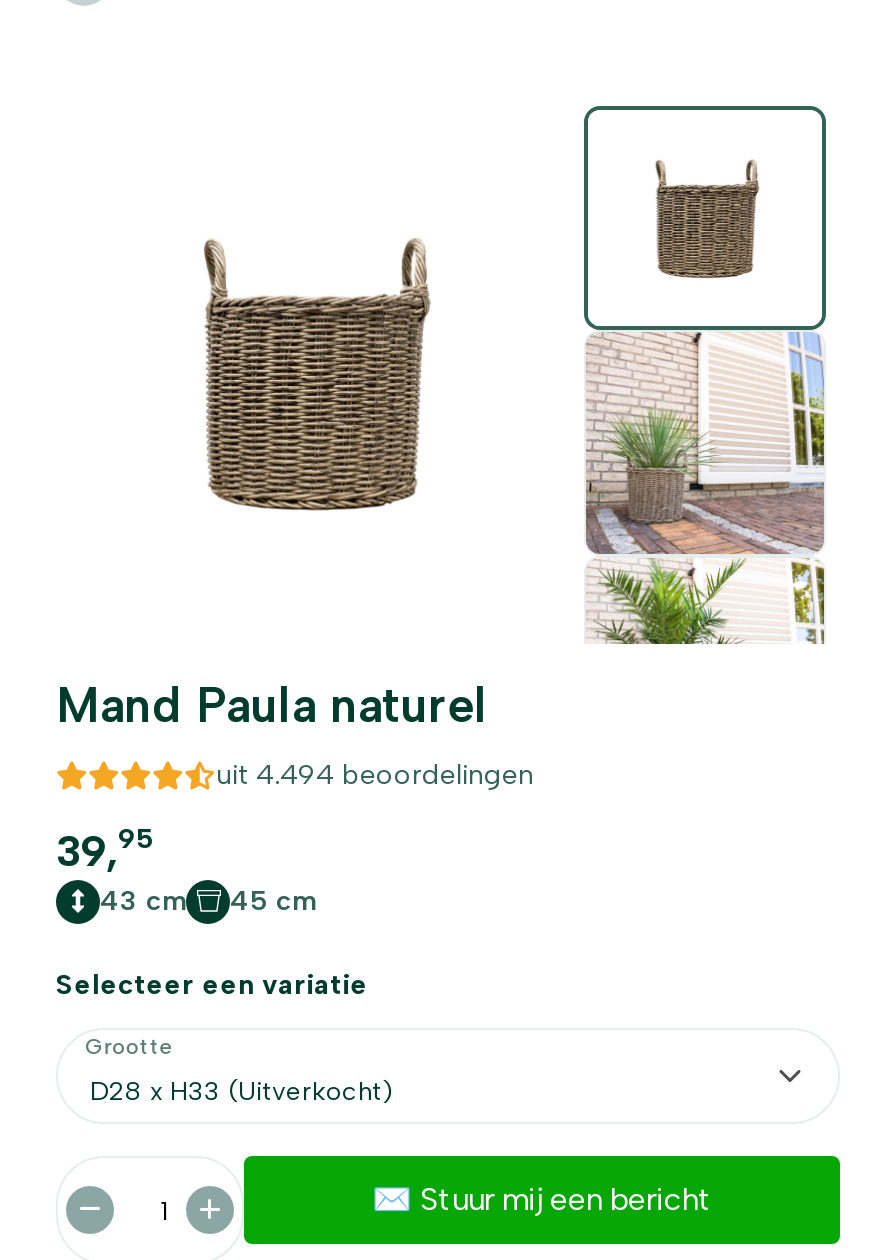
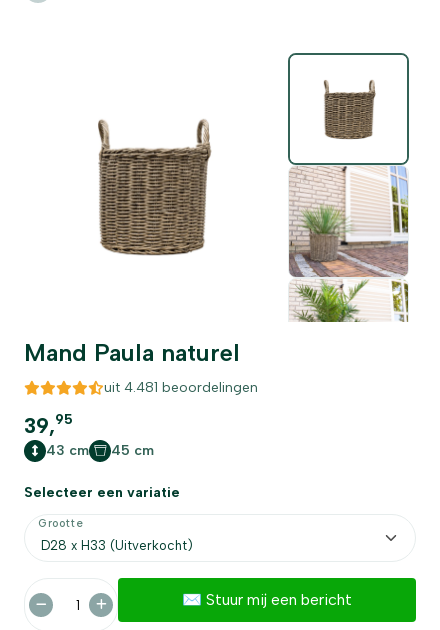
[216,758,534,792] uit 4.494 beoordelingen -> [104,379,258,396] uit 4.481 beoordelingen

